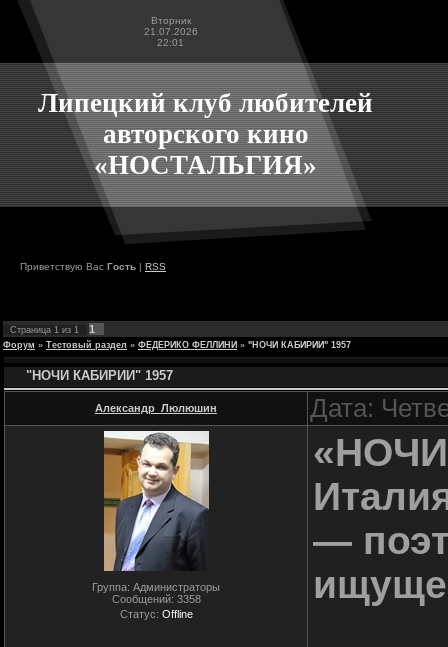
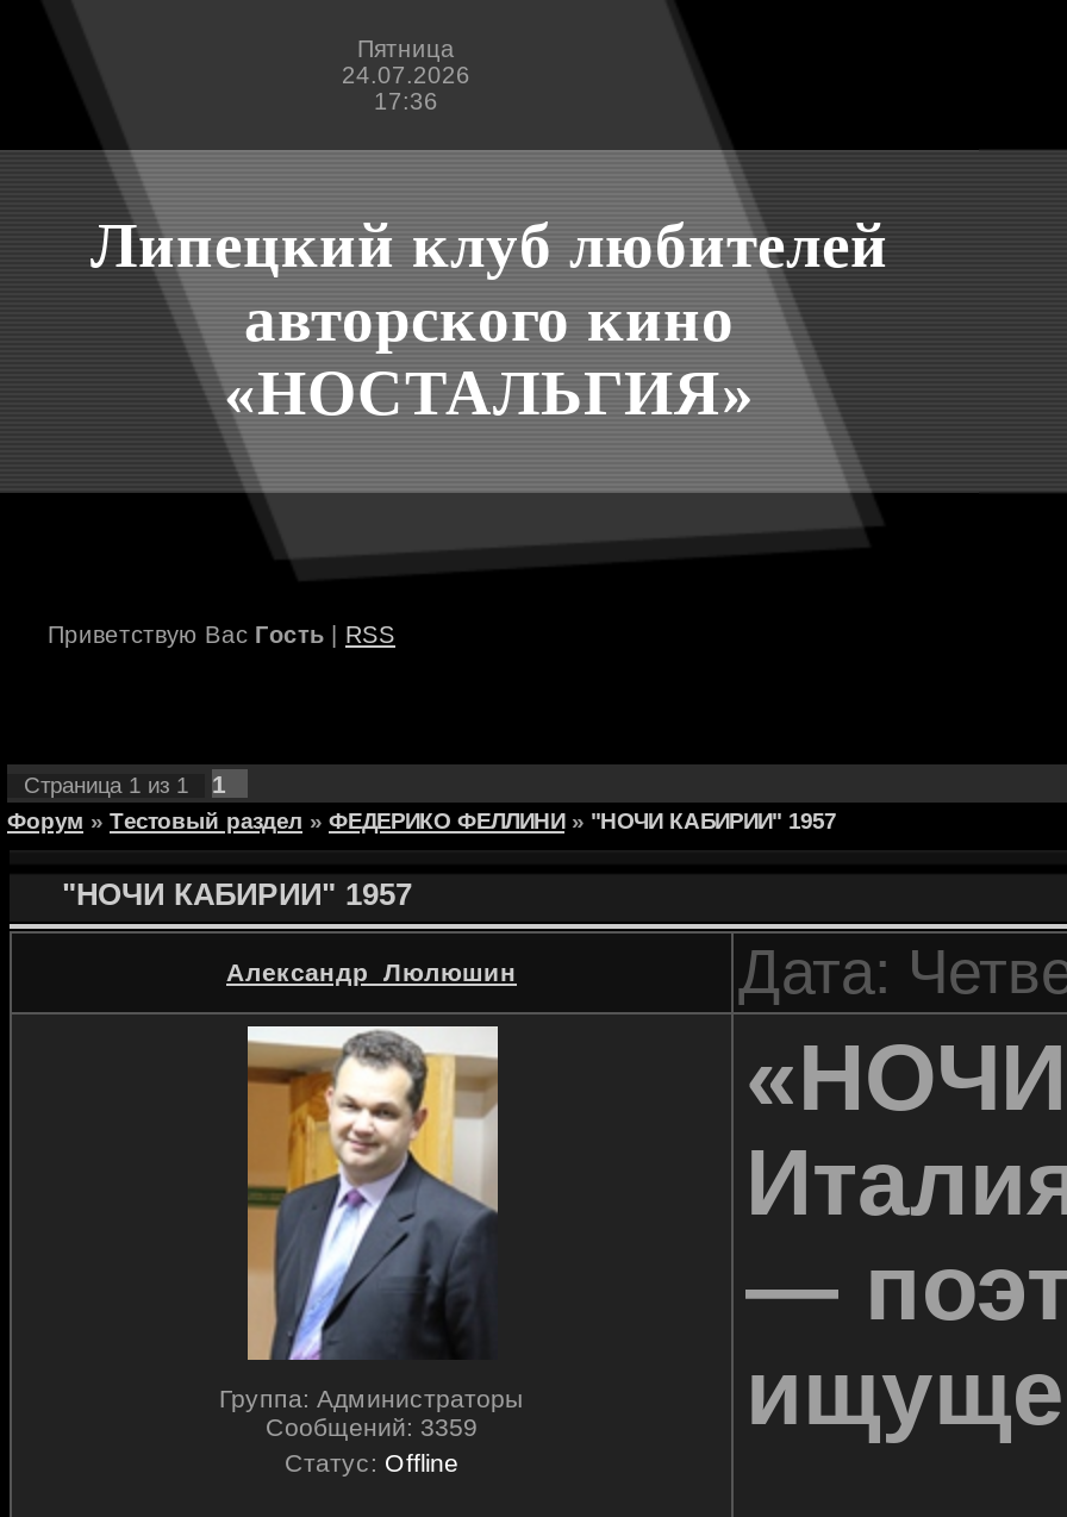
[143,15,197,48] Вторник | 21.07.2026 | 22:01 -> [342,36,470,114] Пятница | 24.07.2026 | 17:36
[111,593,200,605] Сообщений: 3358 -> [266,1412,478,1441] Сообщений: 3359

